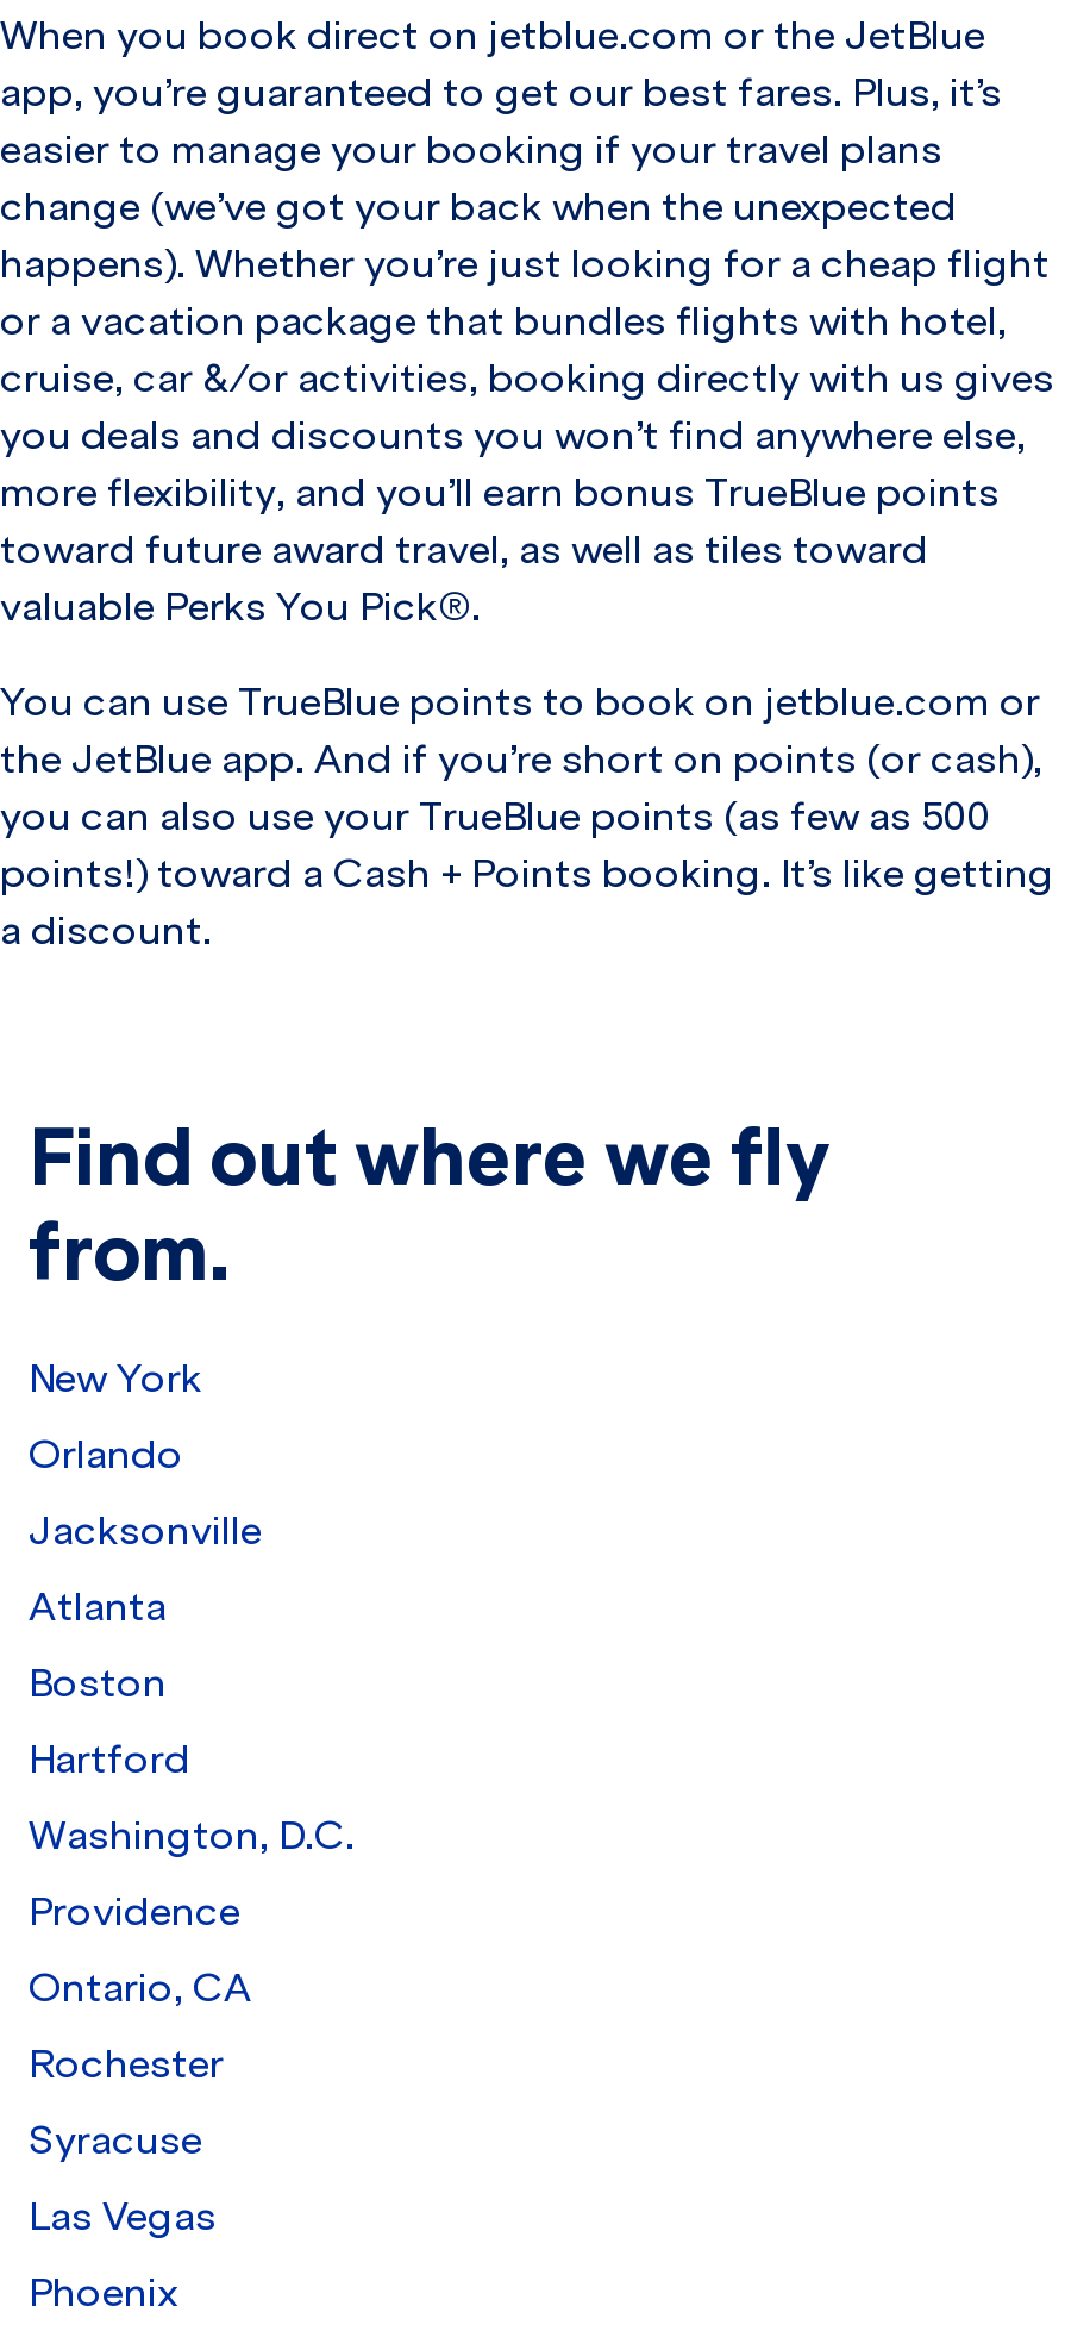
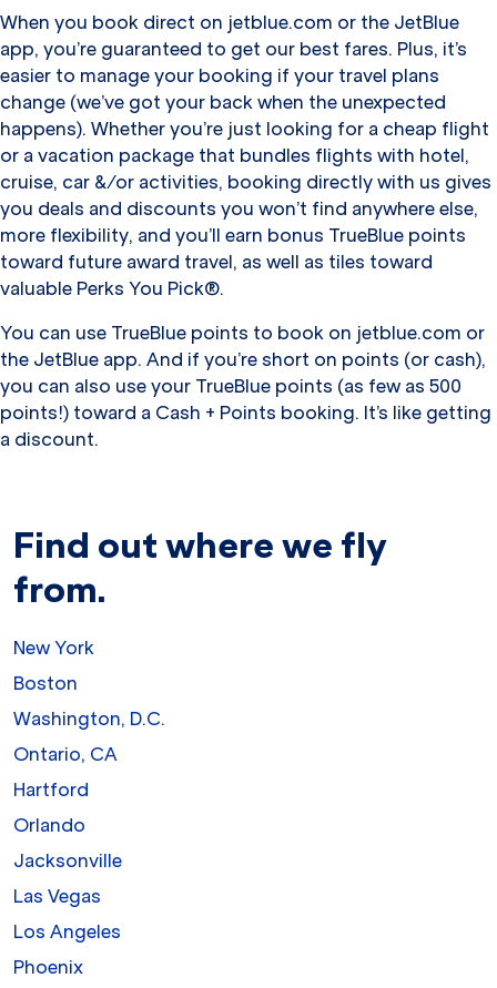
moved [29,1430,262,1554] -> [13,814,122,872]: Orlando | Jacksonville
[29,1582,240,2163] Atlanta | Providence | Rochester | Syracuse -> none
moved [29,1658,355,2011] -> [13,672,165,801]: Boston | Washington, D.C. | Ontario, CA | Hartford
moved [29,2192,217,2239] -> [13,885,101,907]: Las Vegas
none -> [13,920,121,943] Los Angeles

